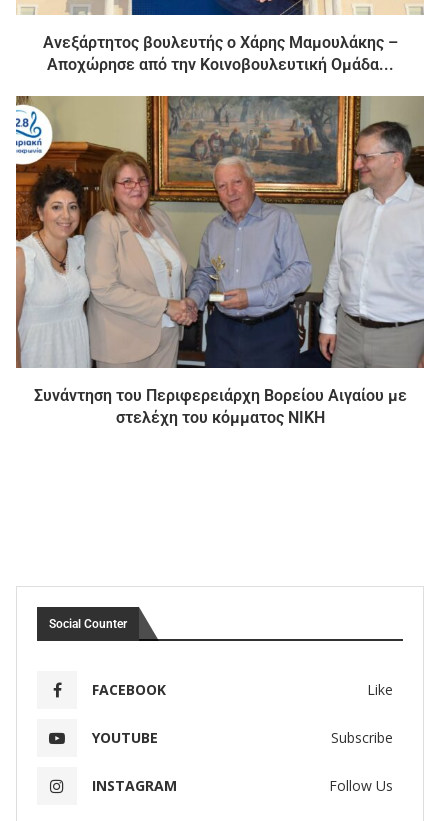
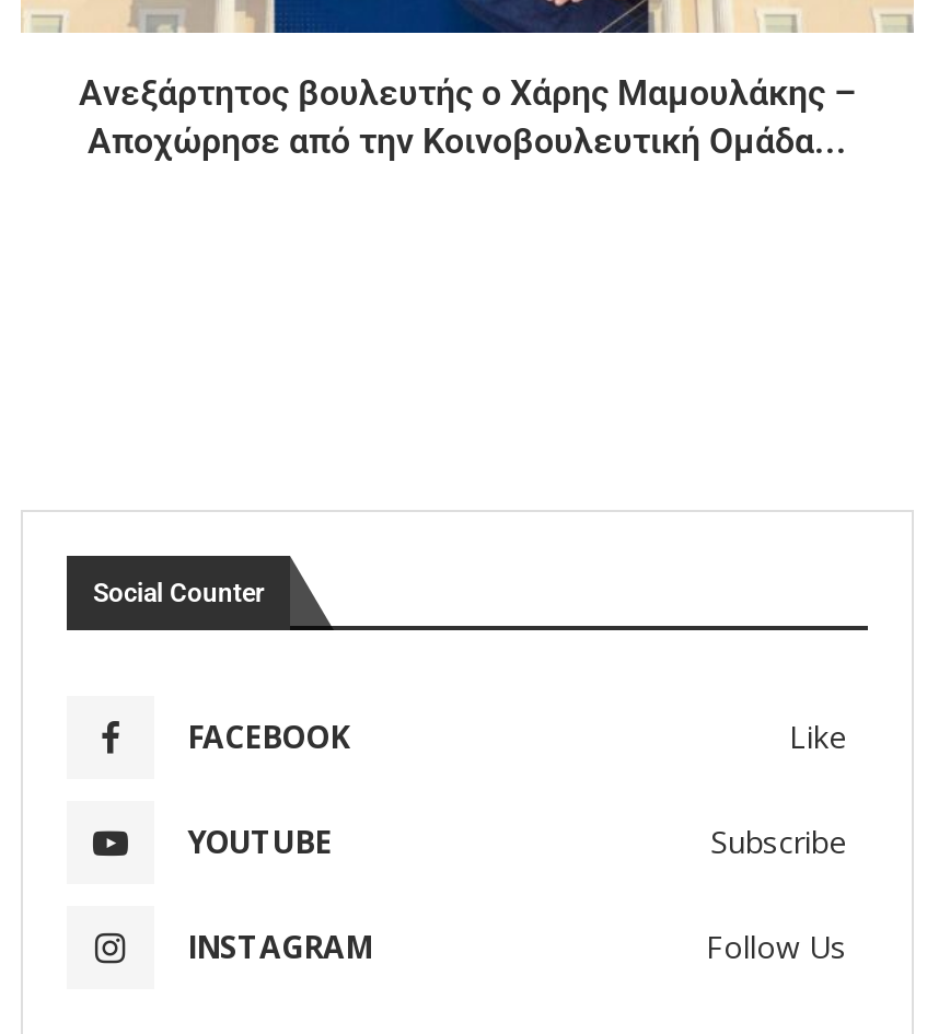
[15,95,425,427] [image] | Συνάντηση του Περιφερειάρχη Βορείου Αιγαίου με | στελέχη του κόμματος ΝΙΚΗ -> none

